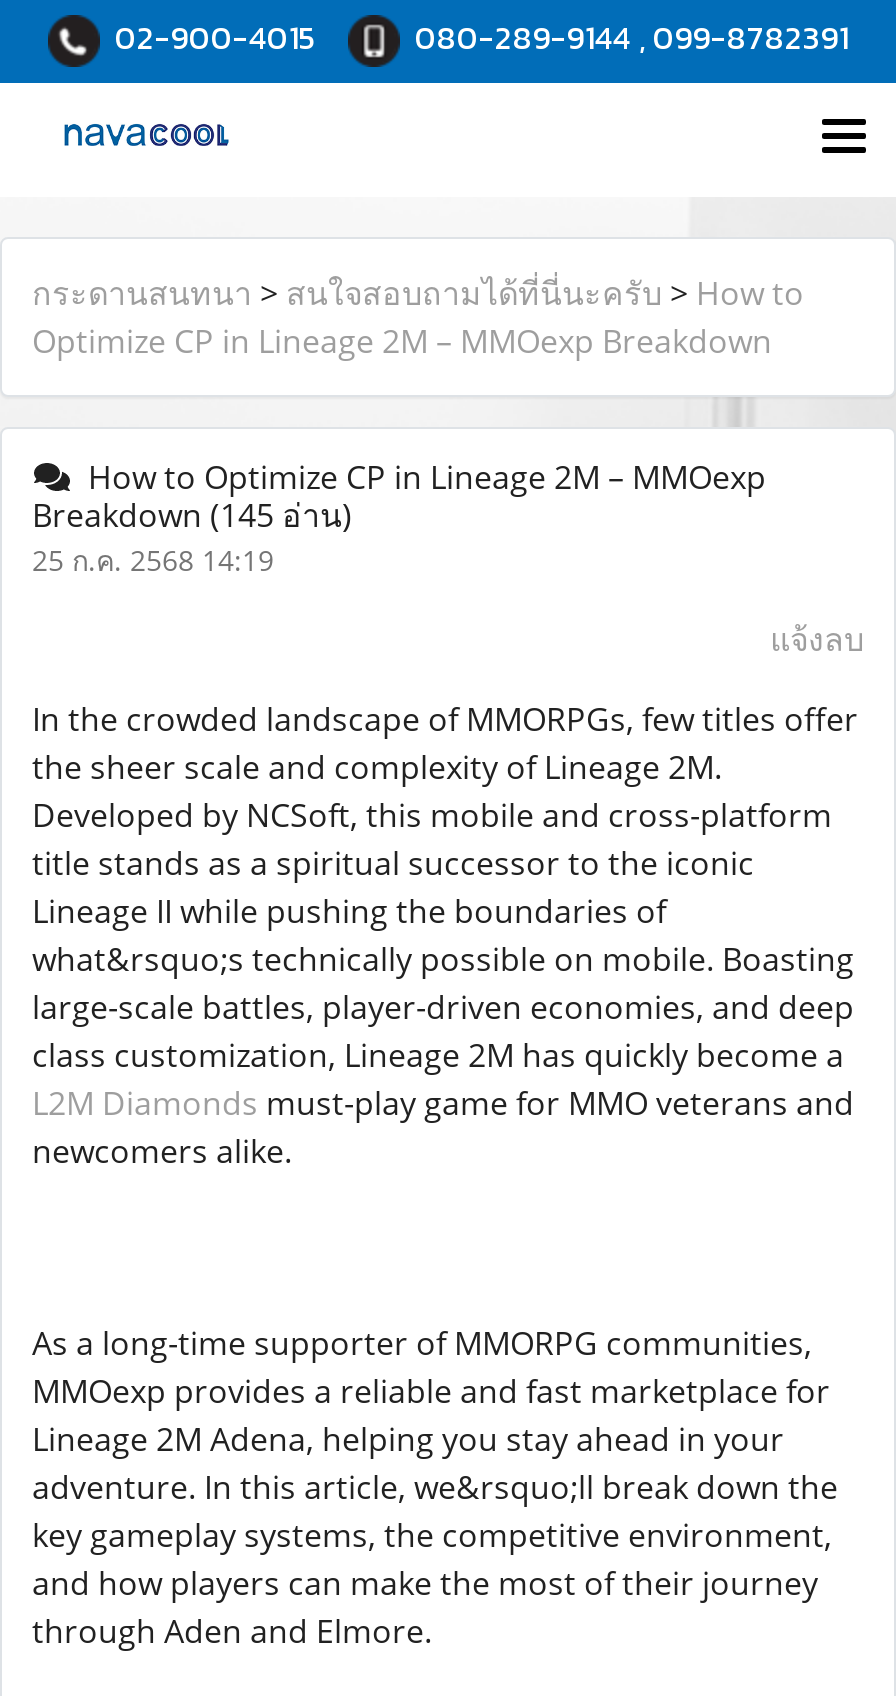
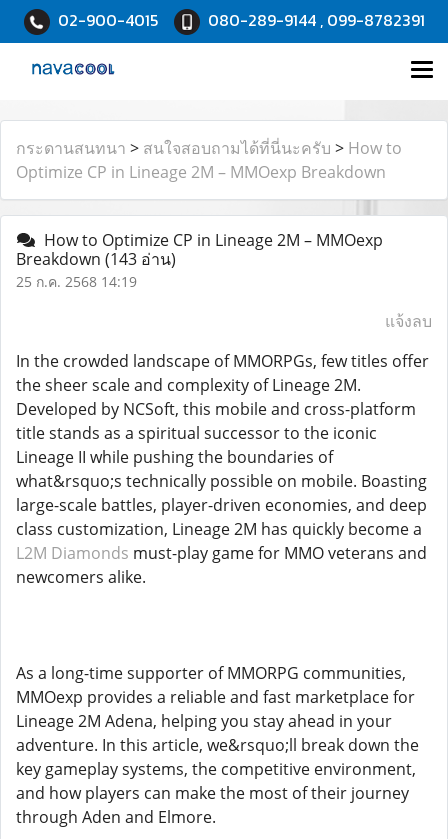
[32,493,352,537] Breakdown (145 อ่าน) -> [16,248,176,270] Breakdown (143 อ่าน)

